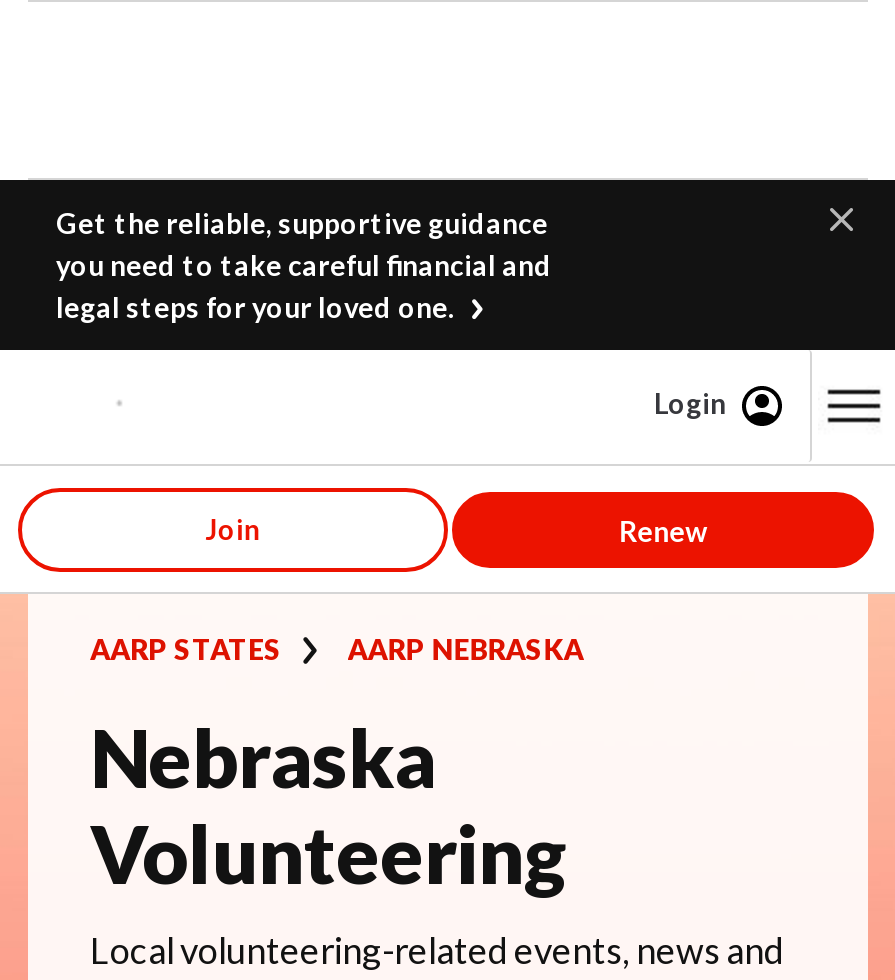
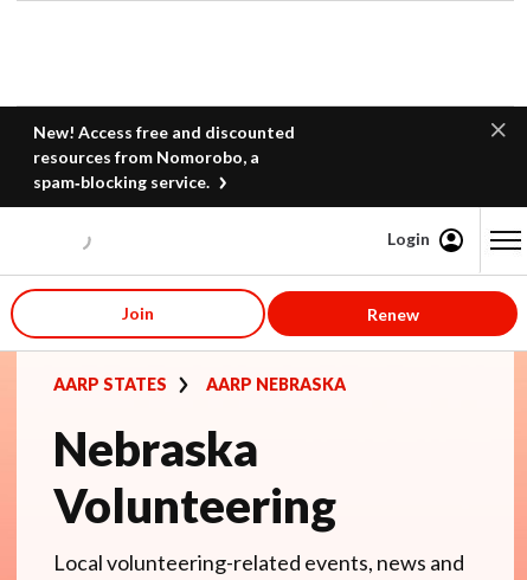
[56,206,552,324] Get the reliable, supportive guidance | you need to take careful financial and | legal steps for your loved one. -> [33,122,295,192] New! Access free and discounted | resources from Nomorobo, a | spam‑blocking service.

